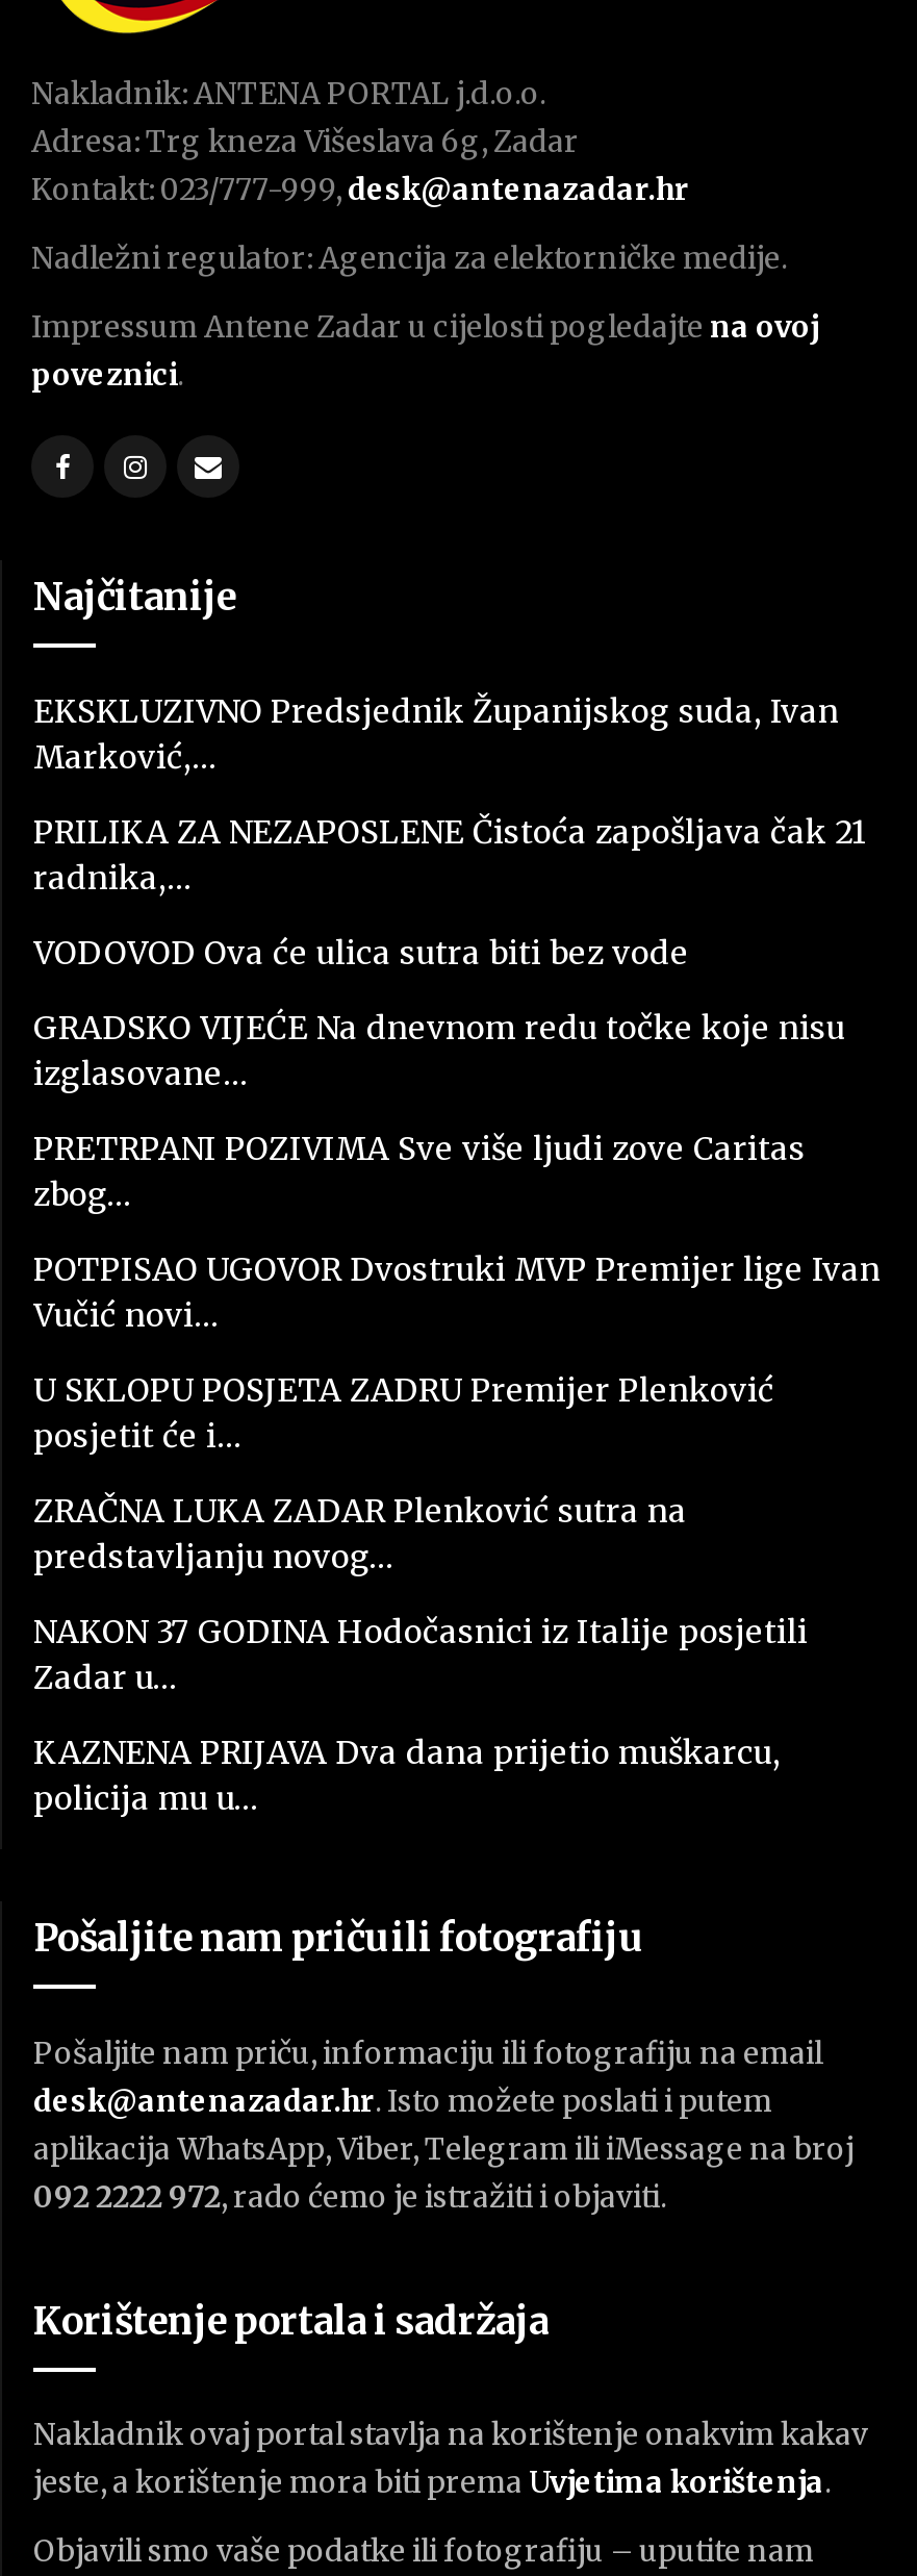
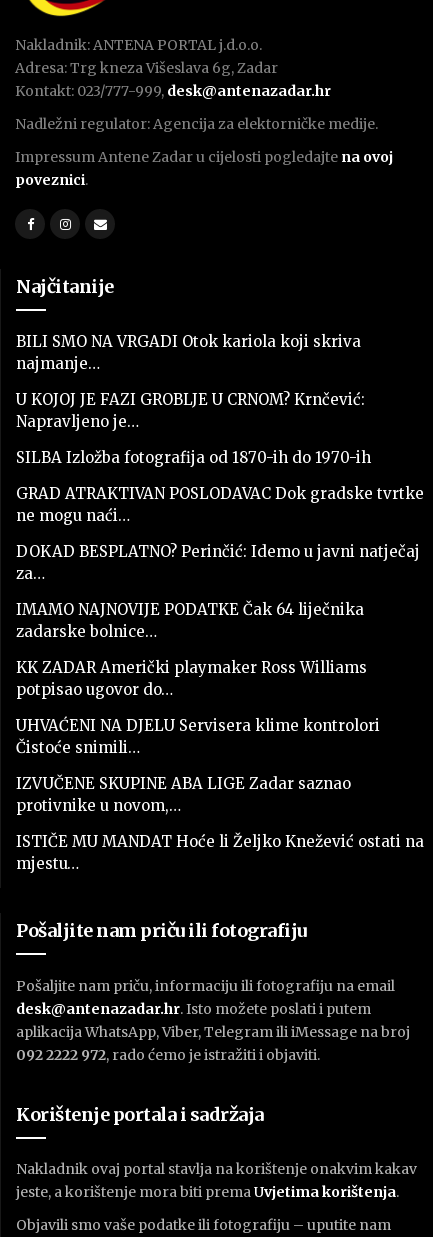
[33,691,839,777] EKSKLUZIVNO Predsjednik Županijskog suda, Ivan | Marković,… -> [16,332,361,373] BILI SMO NA VRGADI Otok kariola koji skriva | najmanje…
[33,812,866,897] PRILIKA ZA NEZAPOSLENE Čistoća zapošljava čak 21 | radnika,… -> [16,390,365,431] U KOJOJ JE FAZI GROBLJE U CRNOM? Krnčević: | Napravljeno je…
[33,933,689,972] VODOVOD Ova će ulica sutra biti bez vode -> [16,448,371,467] SILBA Izložba fotografija od 1870-ih do 1970-ih
[33,1008,845,1093] GRADSKO VIJEĆE Na dnevnom redu točke koje nisu | izglasovane… -> [16,484,424,525] GRAD ATRAKTIVAN POSLODAVAC Dok gradske tvrtke | ne mogu naći…
[33,1128,806,1214] PRETRPANI POZIVIMA Sve više ljudi zove Caritas | zbog… -> [16,542,420,583] DOKAD BESPLATNO? Perinčić: Idemo u javni natječaj | za…
[33,1249,881,1335] POTPISAO UGOVOR Dvostruki MVP Premijer lige Ivan | Vučić novi… -> [16,600,364,641] IMAMO NAJNOVIJE PODATKE Čak 64 liječnika | zadarske bolnice…
[33,1370,774,1455] U SKLOPU POSJETA ZADRU Premijer Plenković | posjetit će i… -> [16,658,367,699] KK ZADAR Američki playmaker Ross Williams | potpisao ugovor do…
[33,1491,687,1576] ZRAČNA LUKA ZADAR Plenković sutra na | predstavljanju novog… -> [16,716,380,757] UHVAĆENI NA DJELU Servisera klime kontrolori | Čistoće snimili…
[33,1612,808,1697] NAKON 37 GODINA Hodočasnici iz Italije posjetili | Zadar u… -> [16,774,351,815] IZVUČENE SKUPINE ABA LIGE Zadar saznao | protivnike u novom,…
[33,1732,781,1818] KAZNENA PRIJAVA Dva dana prijetio muškarcu, | policija mu u… -> [16,832,424,873] ISTIČE MU MANDAT Hoće li Željko Knežević ostati na | mjestu…

